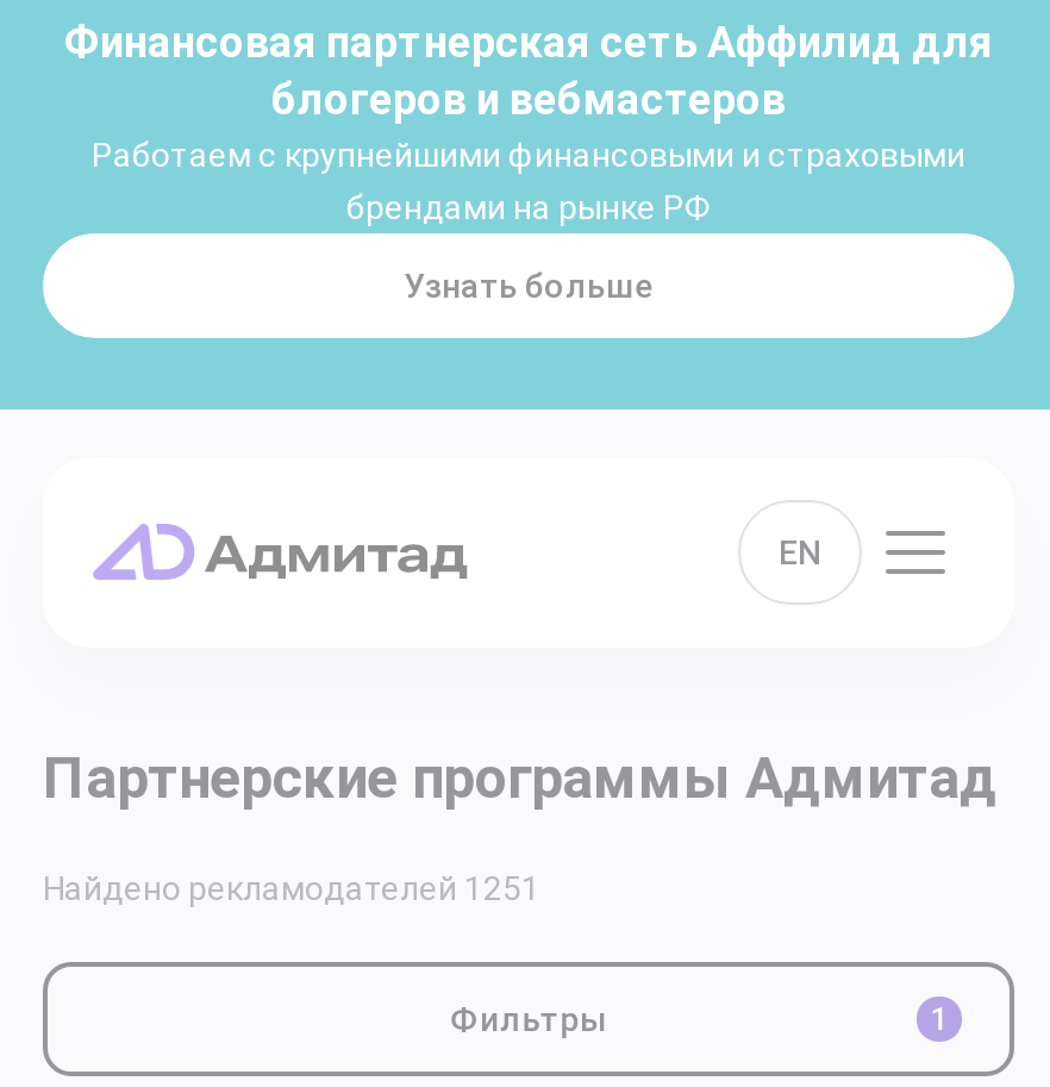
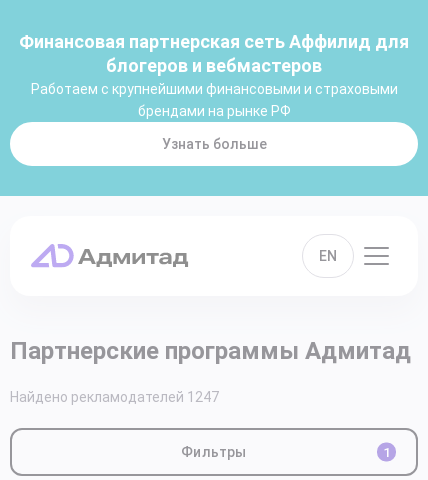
[43,869,540,907] Найдено рекламодателей 1251 -> [10,389,219,405] Найдено рекламодателей 1247

